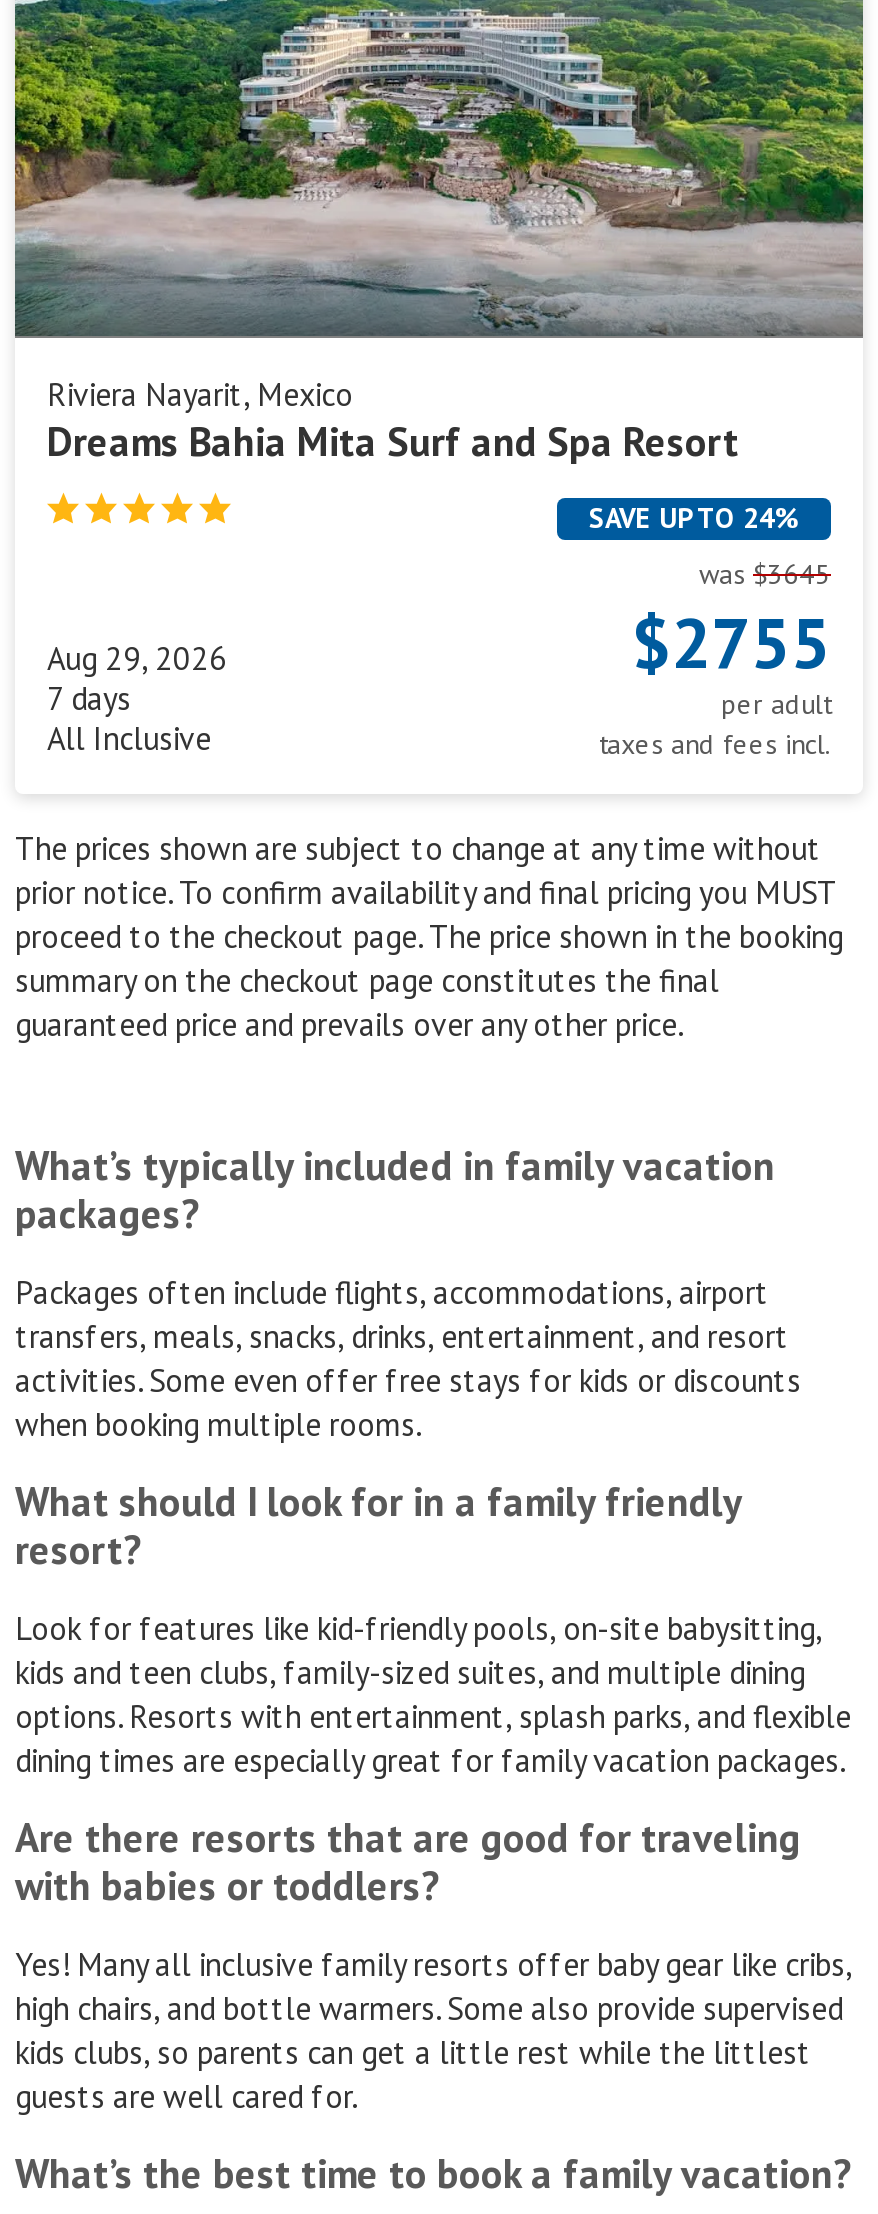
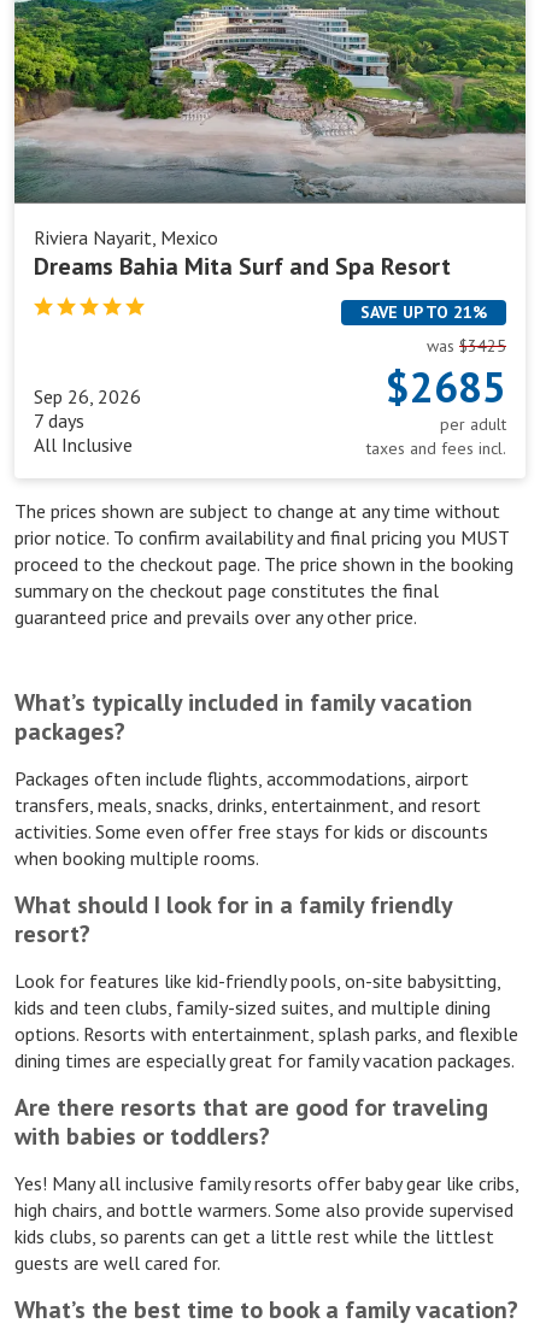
[589,499,799,535] SAVE UP TO 24% -> [360,301,487,322] SAVE UP TO 21%
[699,555,831,591] was $3645 -> [427,334,506,356] was $3425
[631,595,831,687] $2755 -> [386,358,506,414] $2685
[47,637,227,677] Aug 29, 2026 -> [34,384,141,408] Sep 26, 2026

